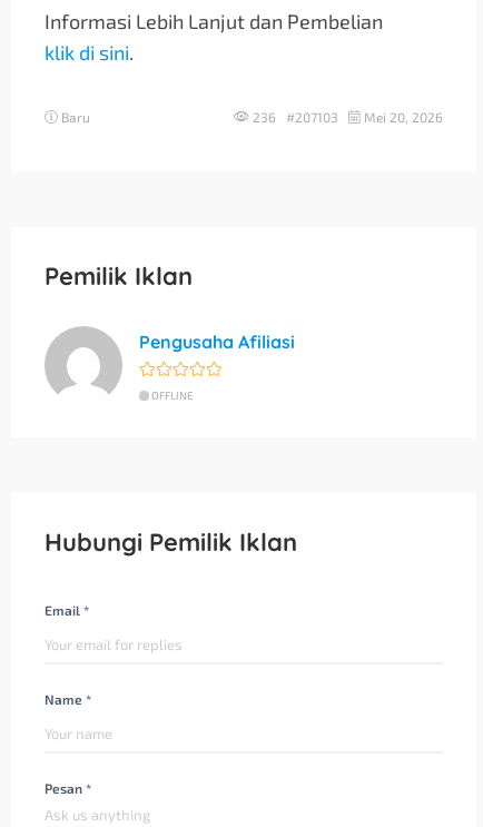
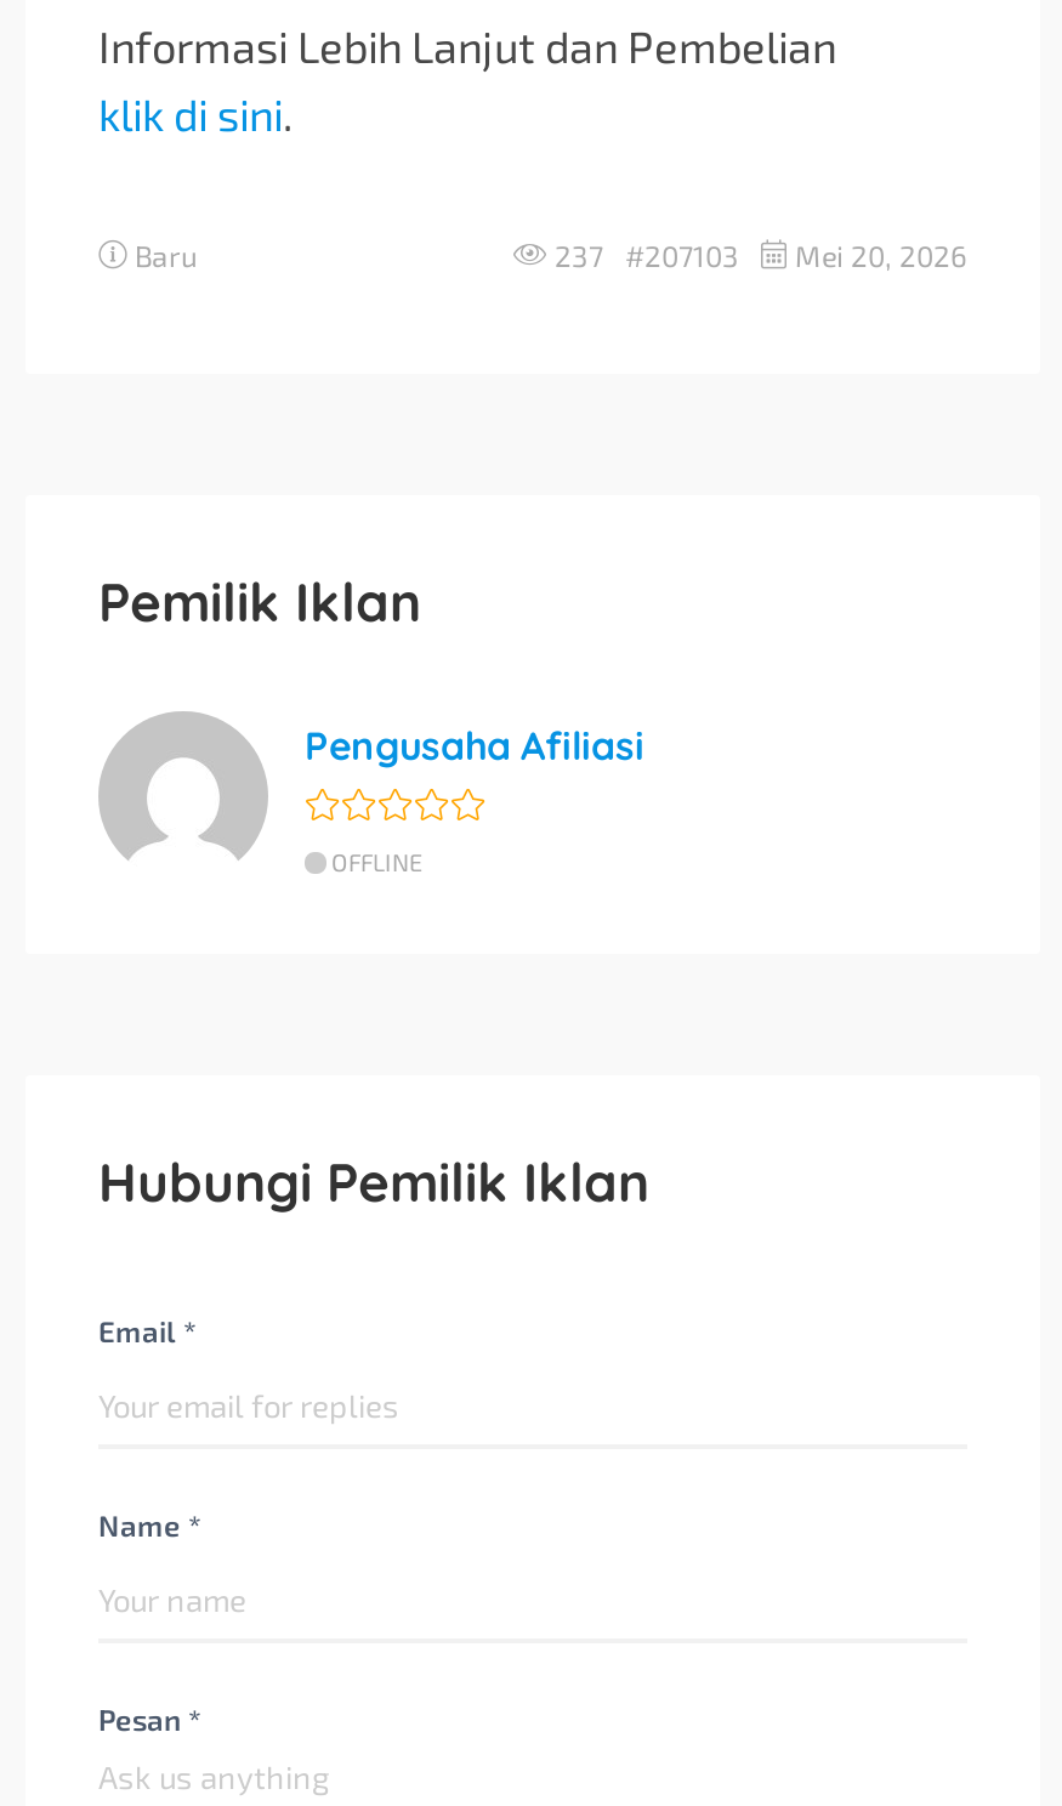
[249,109,443,125] 236 #207103 Mei 20, 2026 -> [547,238,967,272] 237 #207103 Mei 20, 2026

